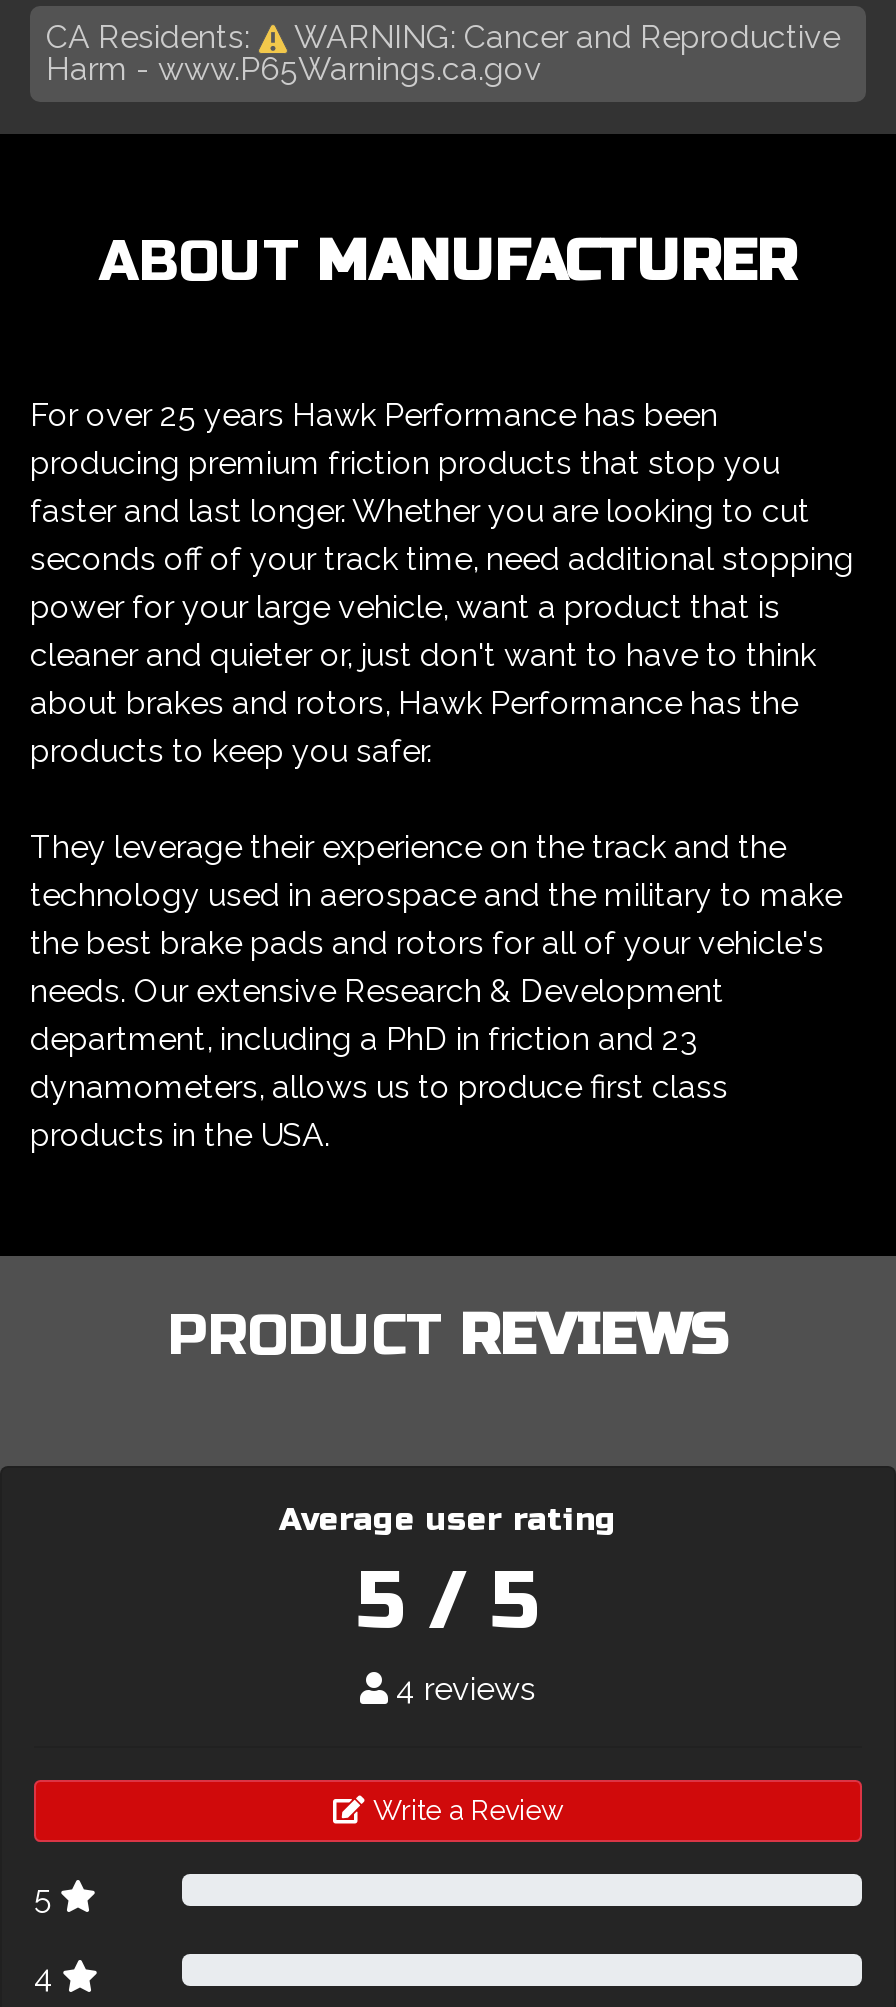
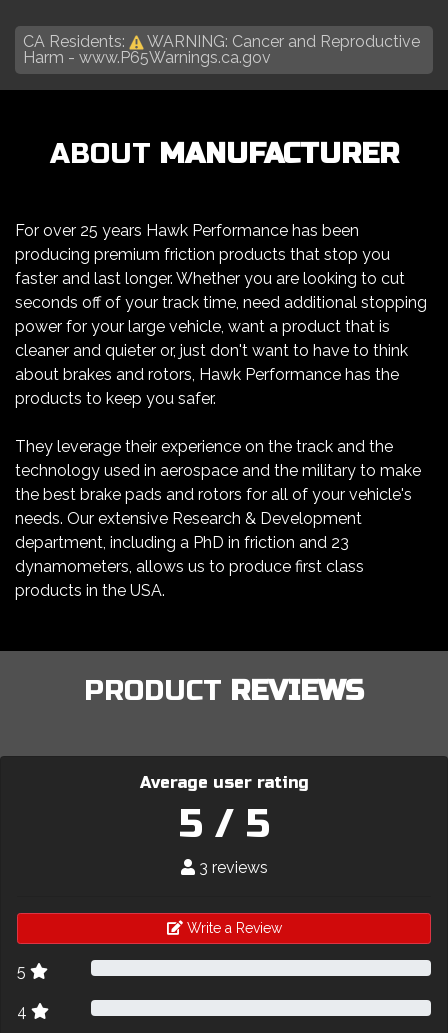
[388,1671,536,1709] 4 reviews -> [194,858,267,877] 3 reviews

